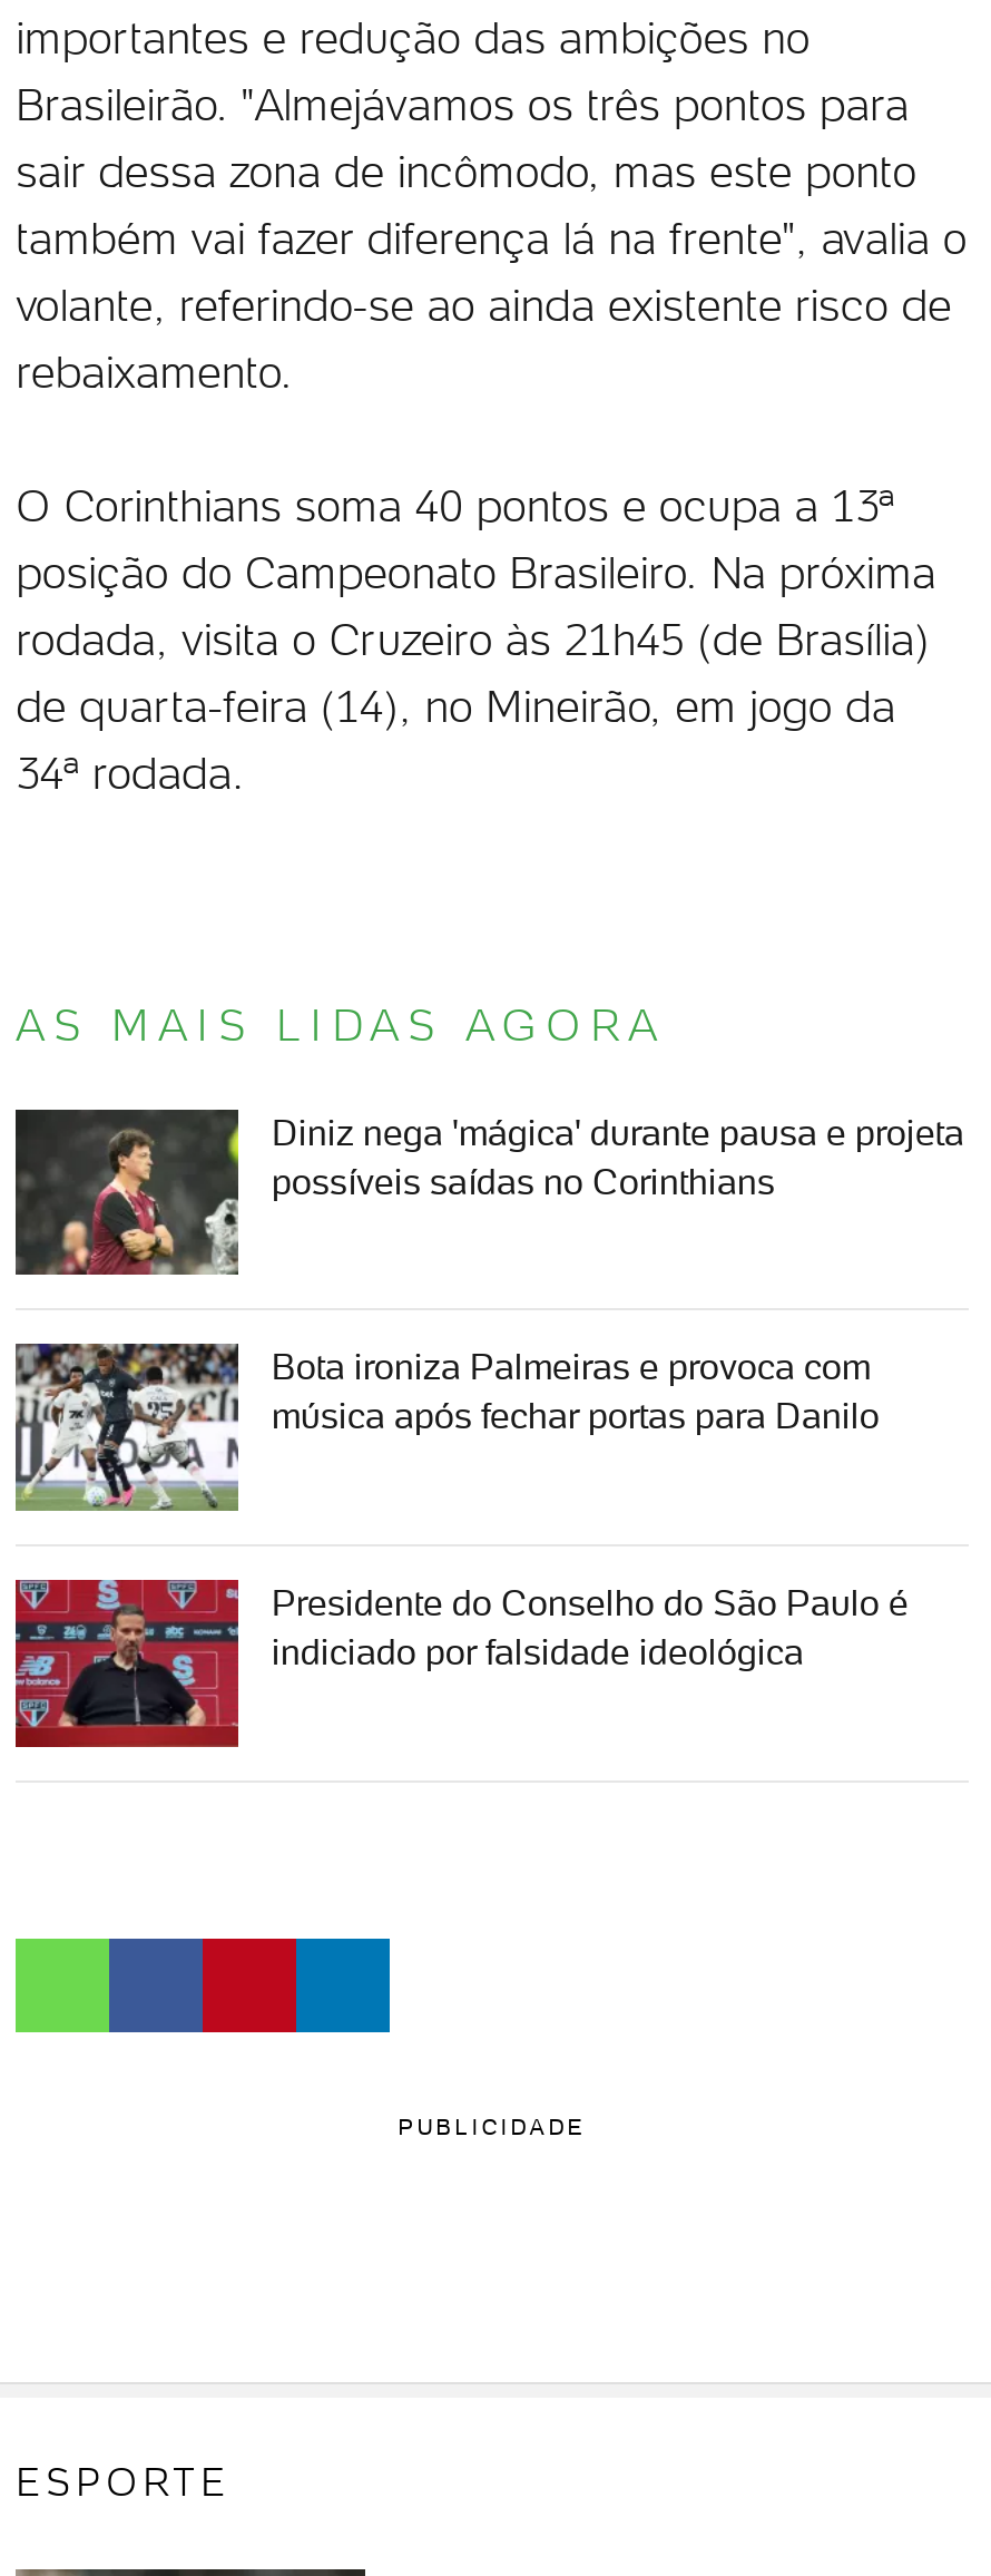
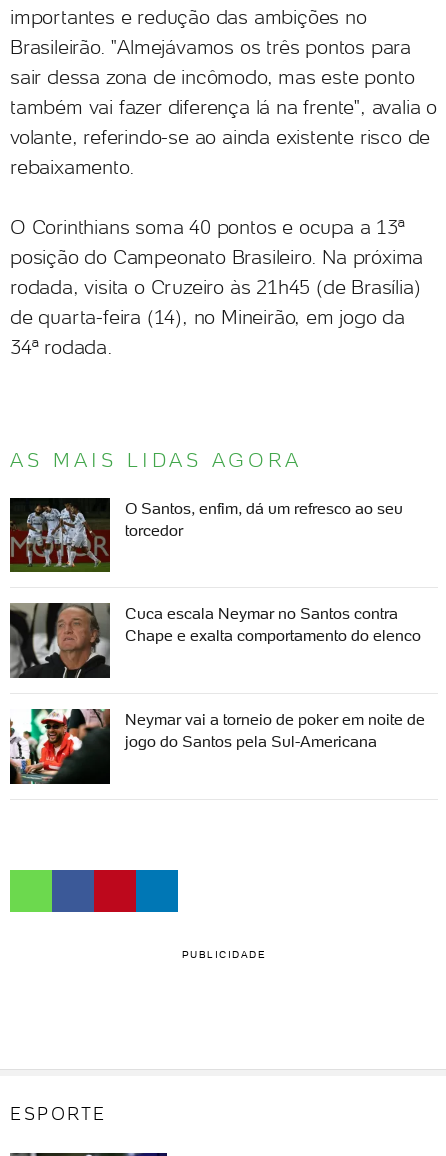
[16,1110,964,1277] [image] | Diniz nega 'mágica' durante pausa e projeta | possíveis saídas no Corinthians -> [10,499,403,572] [image] | O Santos, enfim, dá um refresco ao seu | torcedor
[13,1341,880,1513] [image] | Bota ironiza Palmeiras e provoca com | música após fechar portas para Danilo -> [9,603,421,679] [image] | Cuca escala Neymar no Santos contra | Chape e exalta comportamento do elenco
[13,1578,909,1749] [image] | Presidente do Conselho do São Paulo é | indiciado por falsidade ideológica -> [9,708,425,785] [image] | Neymar vai a torneio de poker em noite de | jogo do Santos pela Sul-Americana

